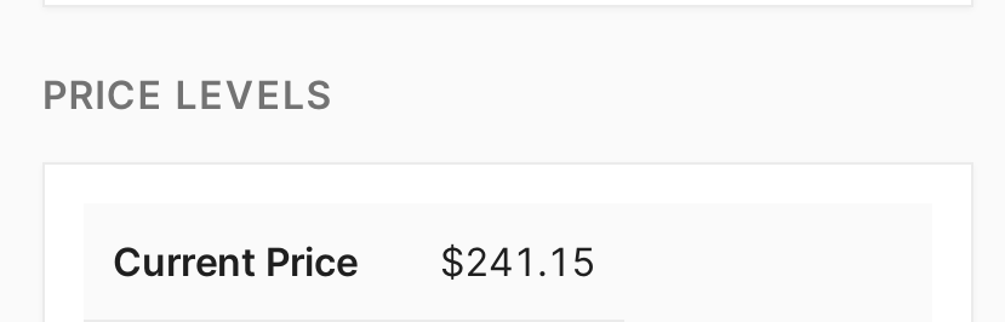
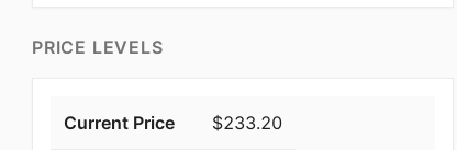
[113,237,595,286] Current Price $241.15 -> [64,112,282,134] Current Price $233.20

